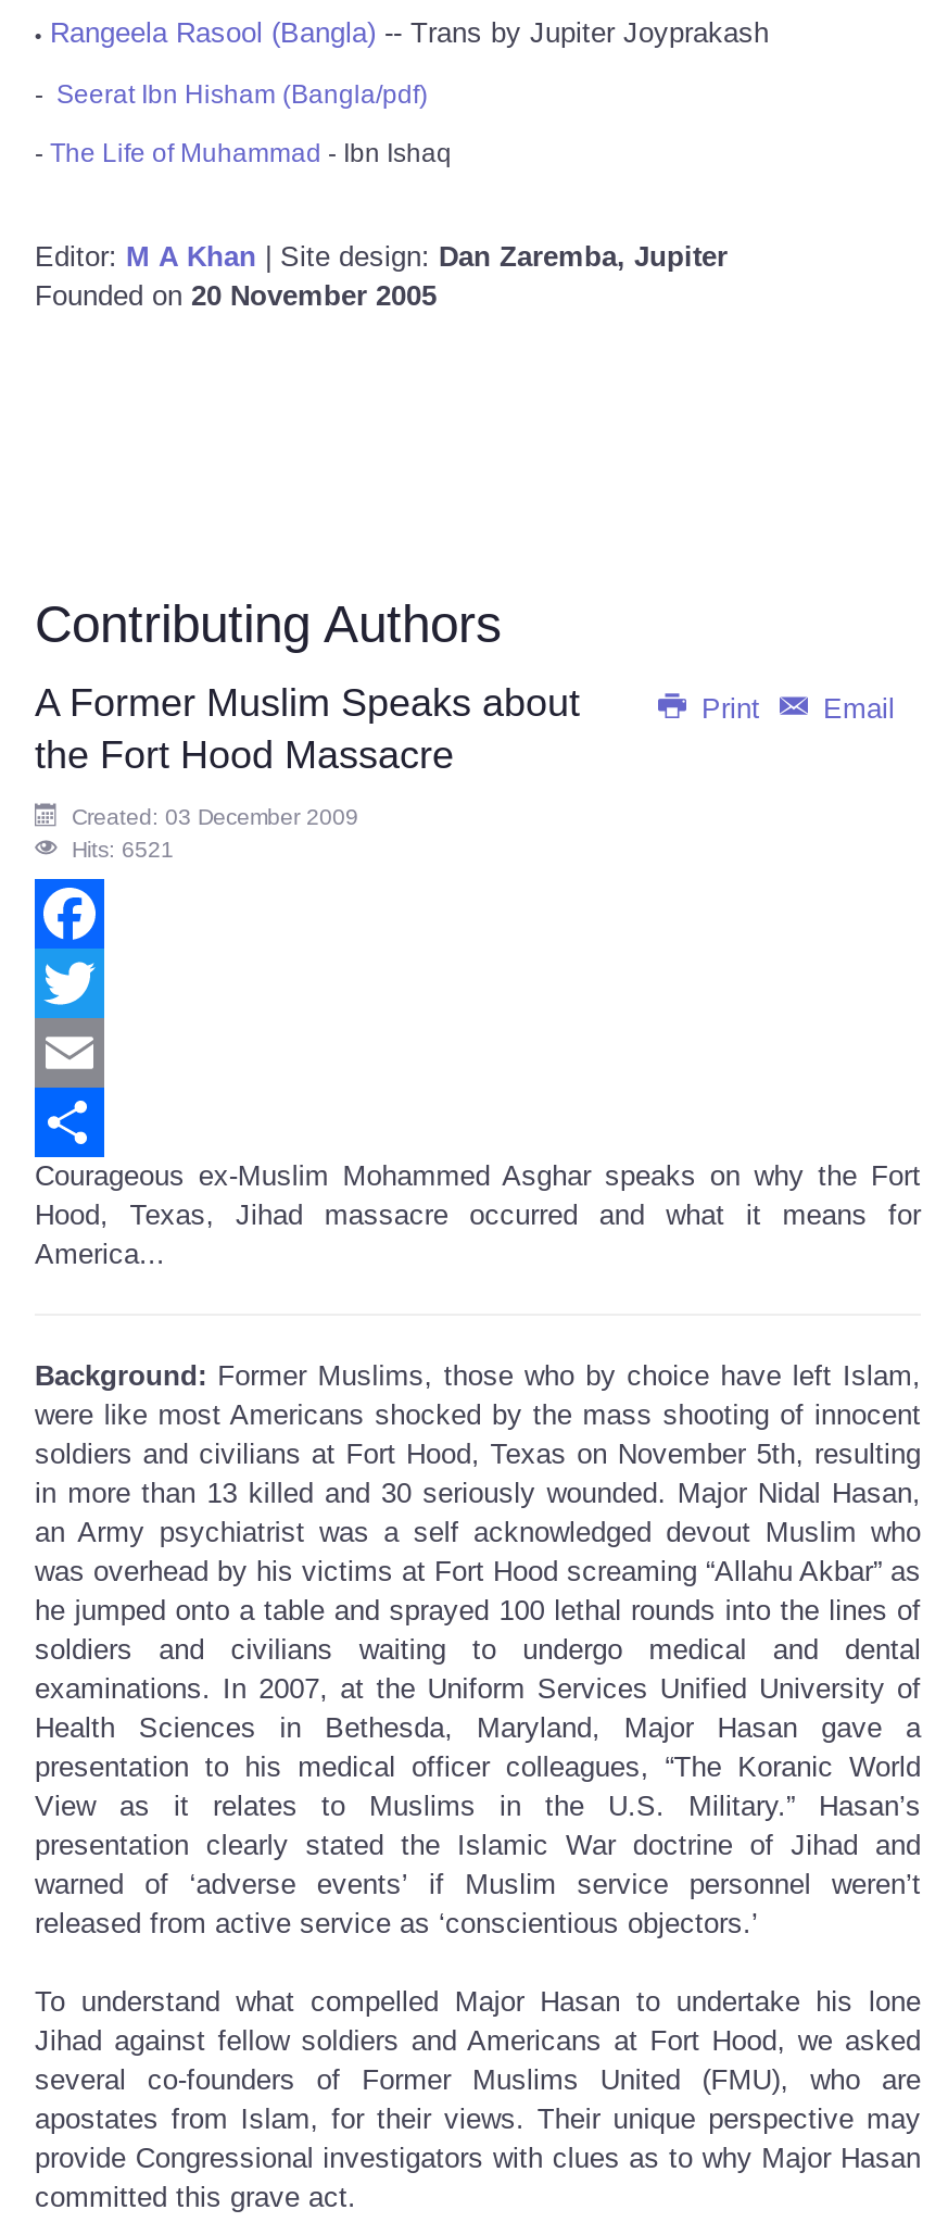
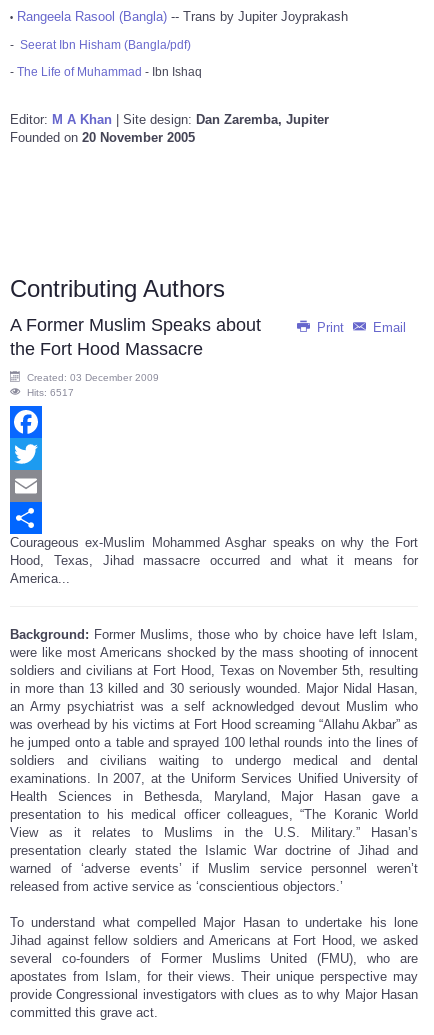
[72,838,174,862] Hits: 6521 -> [27,387,74,398] Hits: 6517

